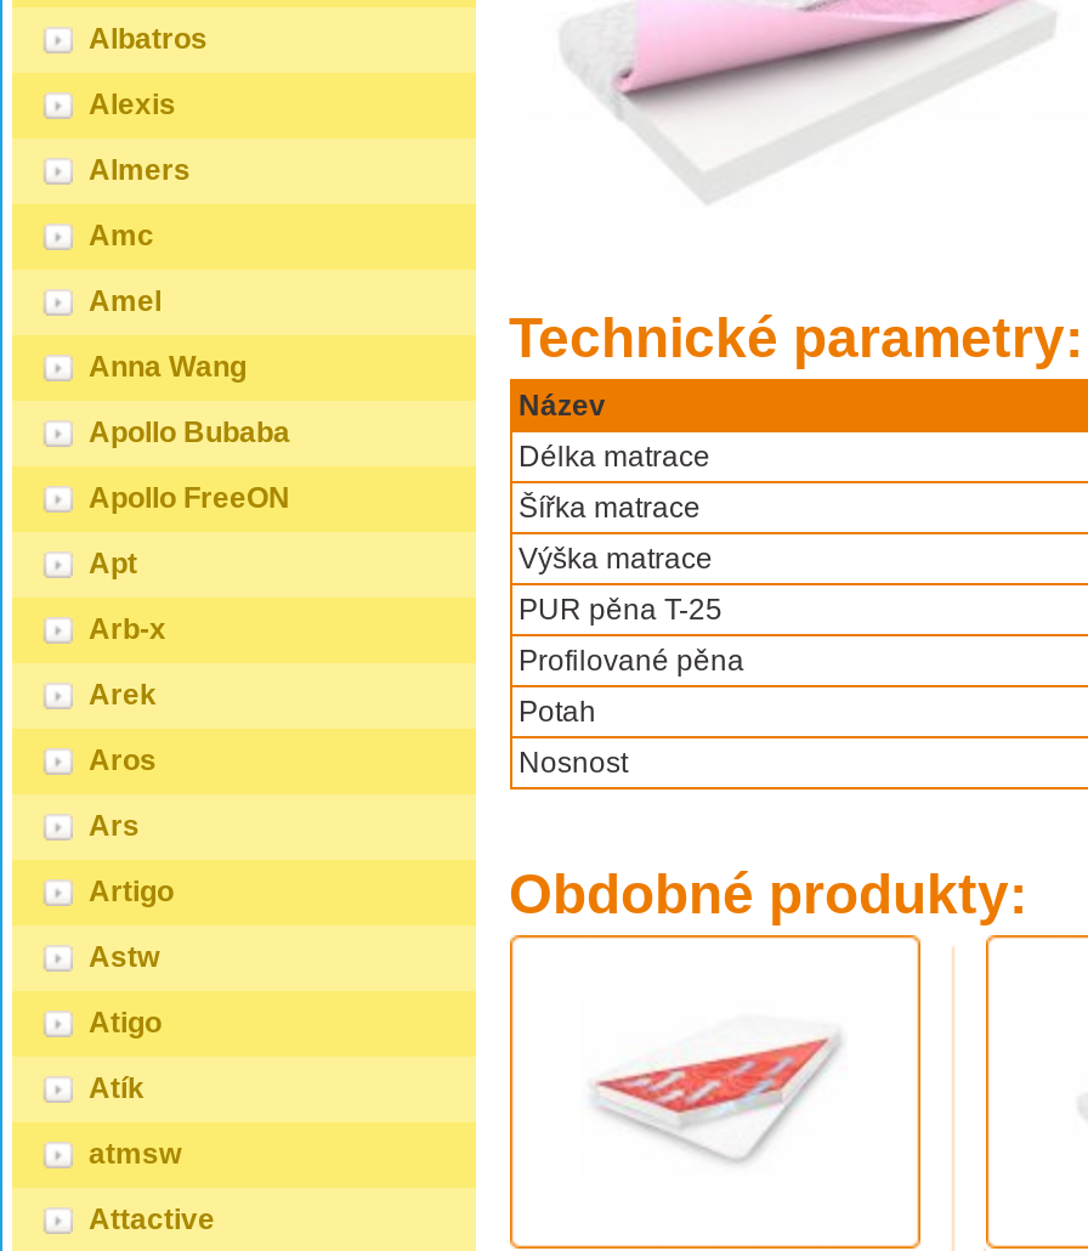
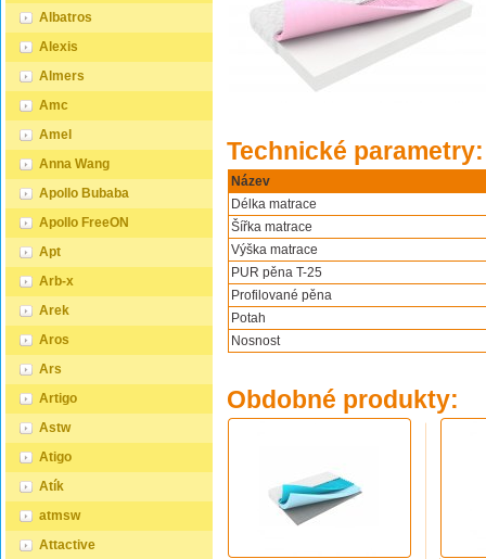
[595,1037,840,1173] [image] -> [267,465,374,525] [image]

